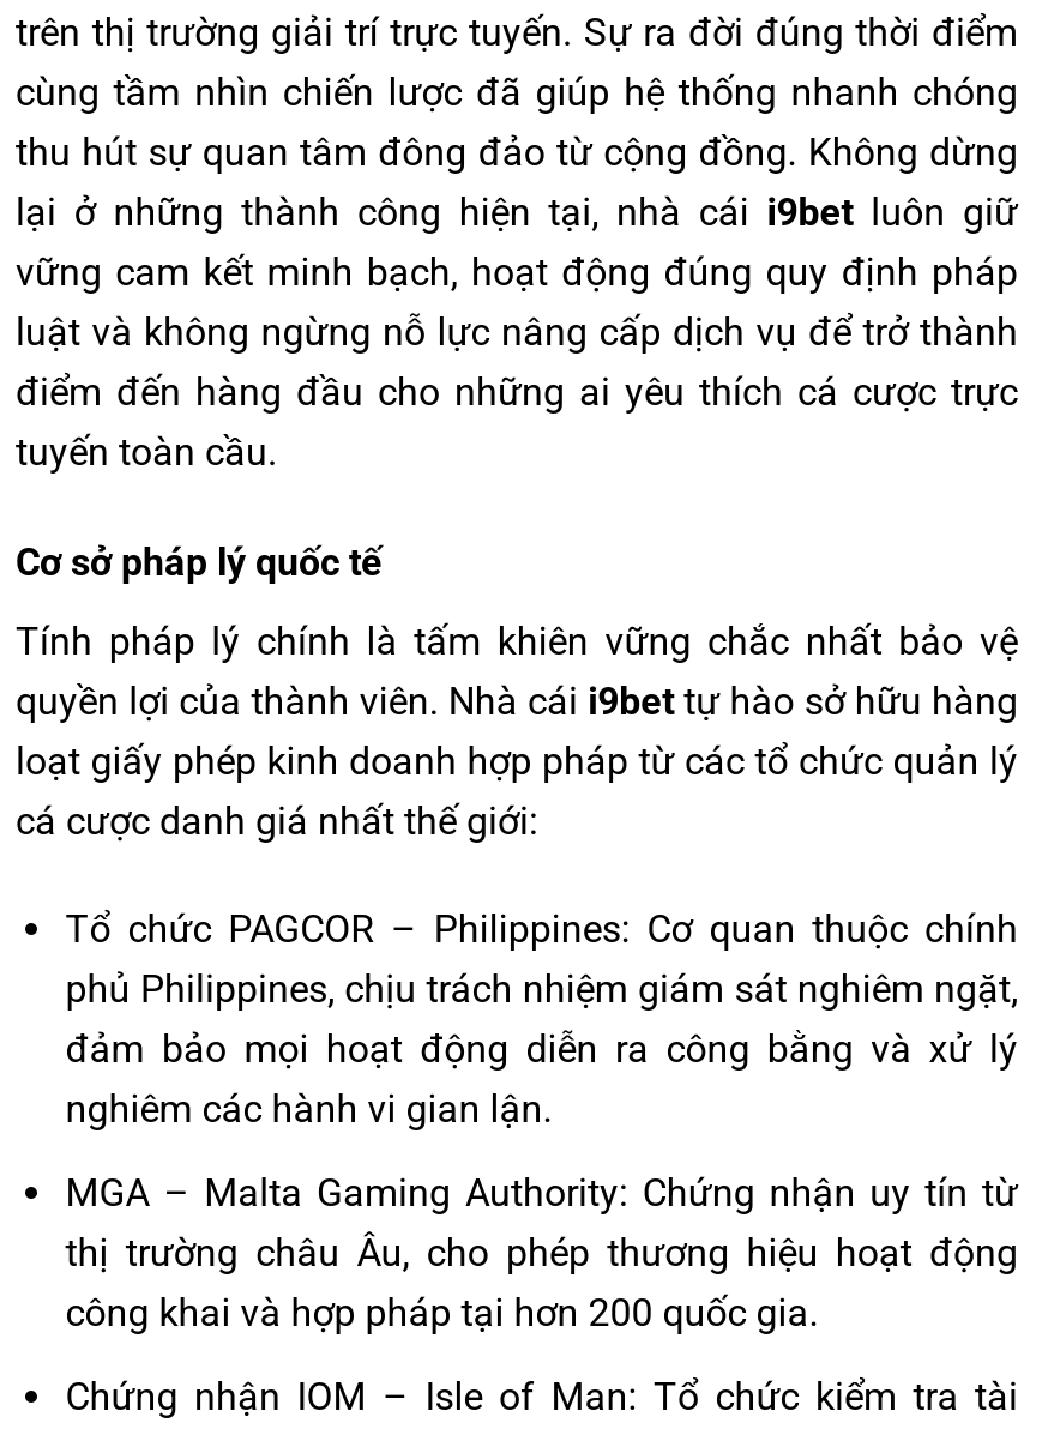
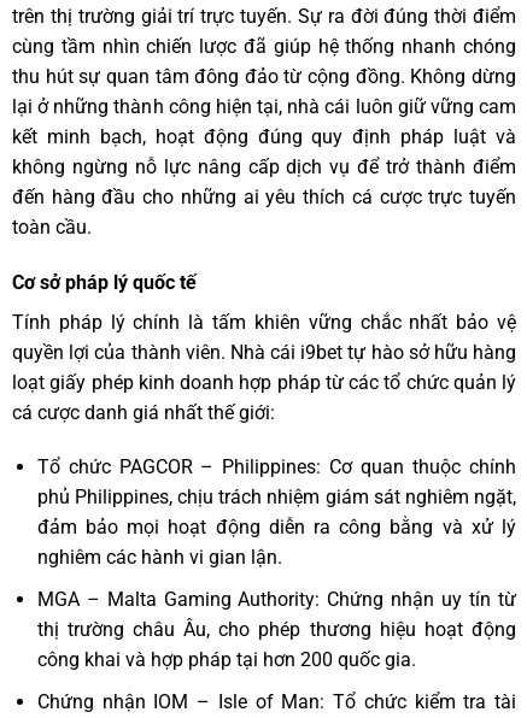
[16,189,1018,474] lại ở những thành công hiện tại, nhà cái i9bet luôn giữ | vững cam kết minh bạch, hoạt động đúng quy định pháp | luật và không ngừng nỗ lực nâng cấp dịch vụ để trở thành | điểm đến hàng đầu cho những ai yêu thích cá cược trực | tuyến toàn cầu. -> [12,95,516,238] lại ở những thành công hiện tại, nhà cái luôn giữ vững cam | kết minh bạch, hoạt động đúng quy định pháp luật và | không ngừng nỗ lực nâng cấp dịch vụ để trở thành điểm | đến hàng đầu cho những ai yêu thích cá cược trực tuyến | toàn cầu.

